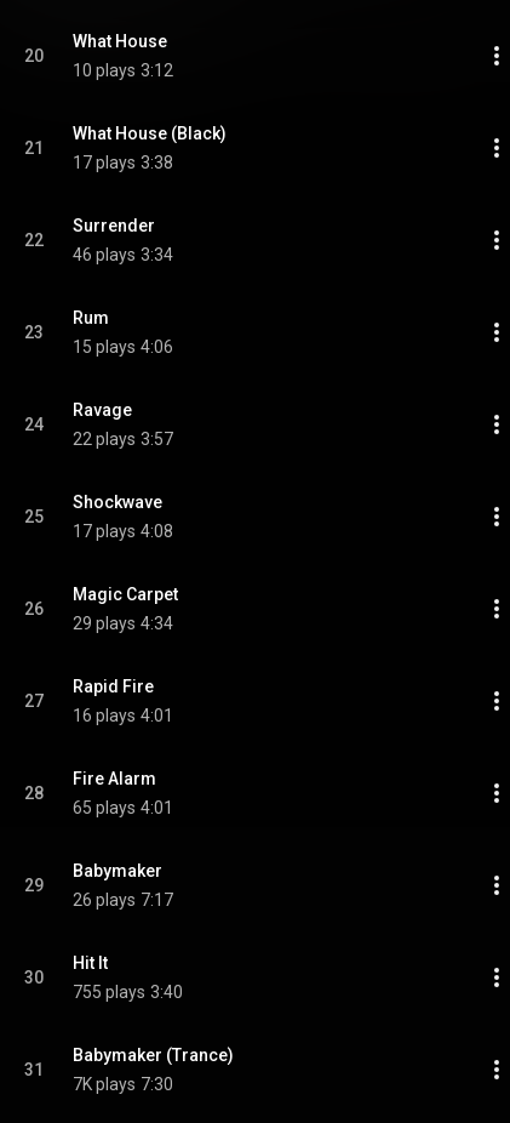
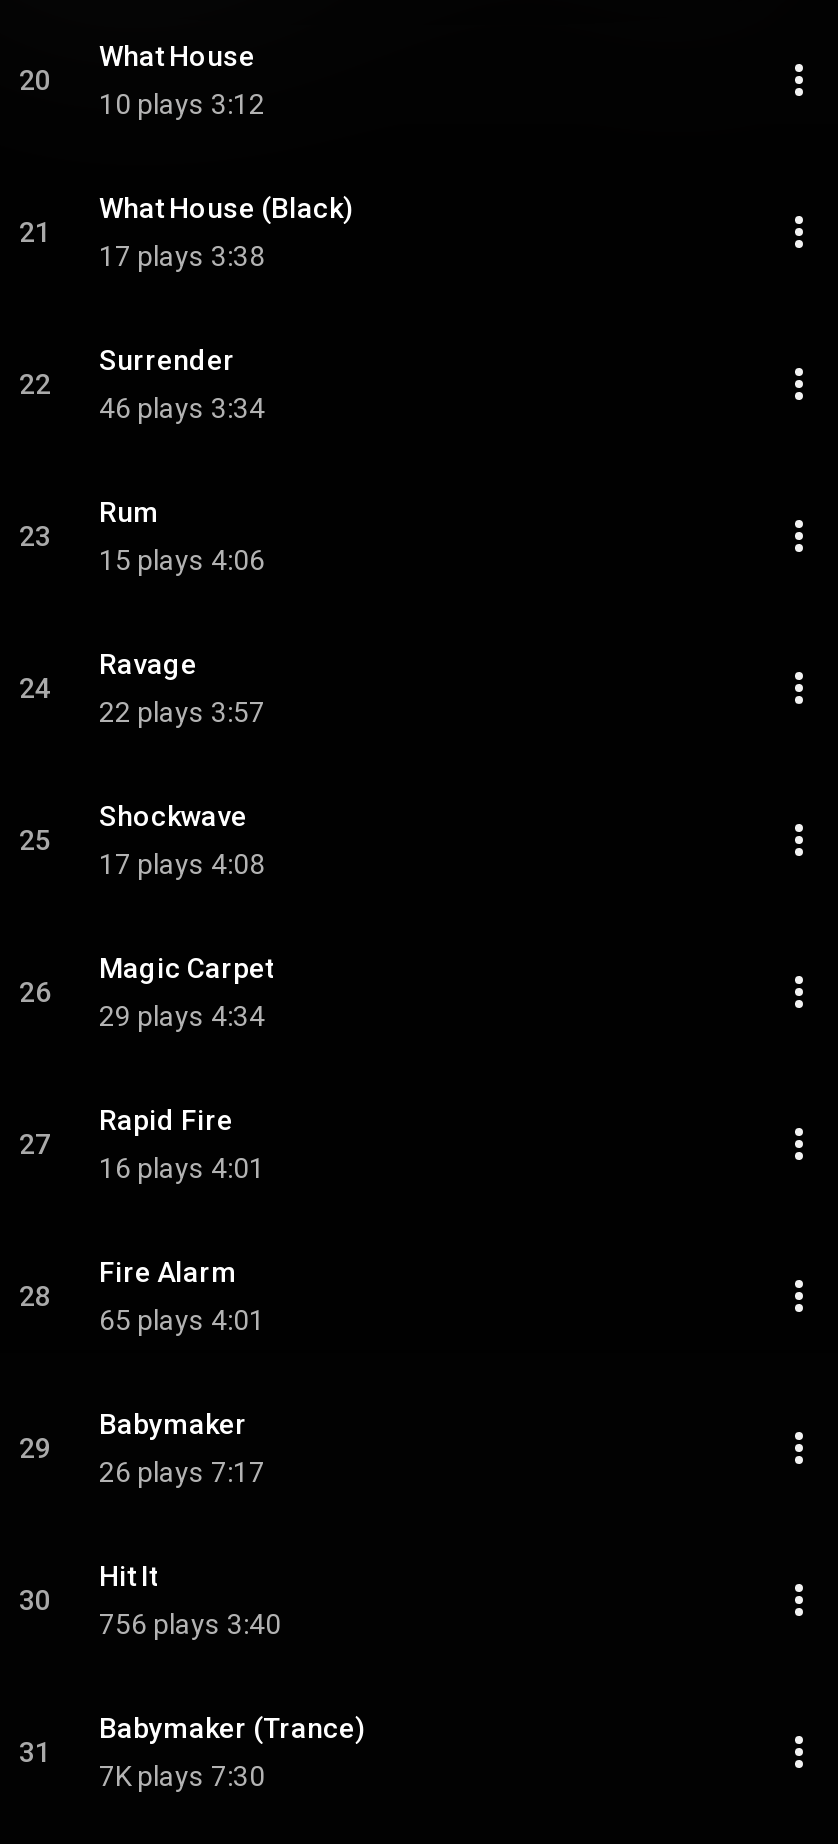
[73,982,183,1002] 755 plays 3:40 -> [99,1608,281,1640] 756 plays 3:40

